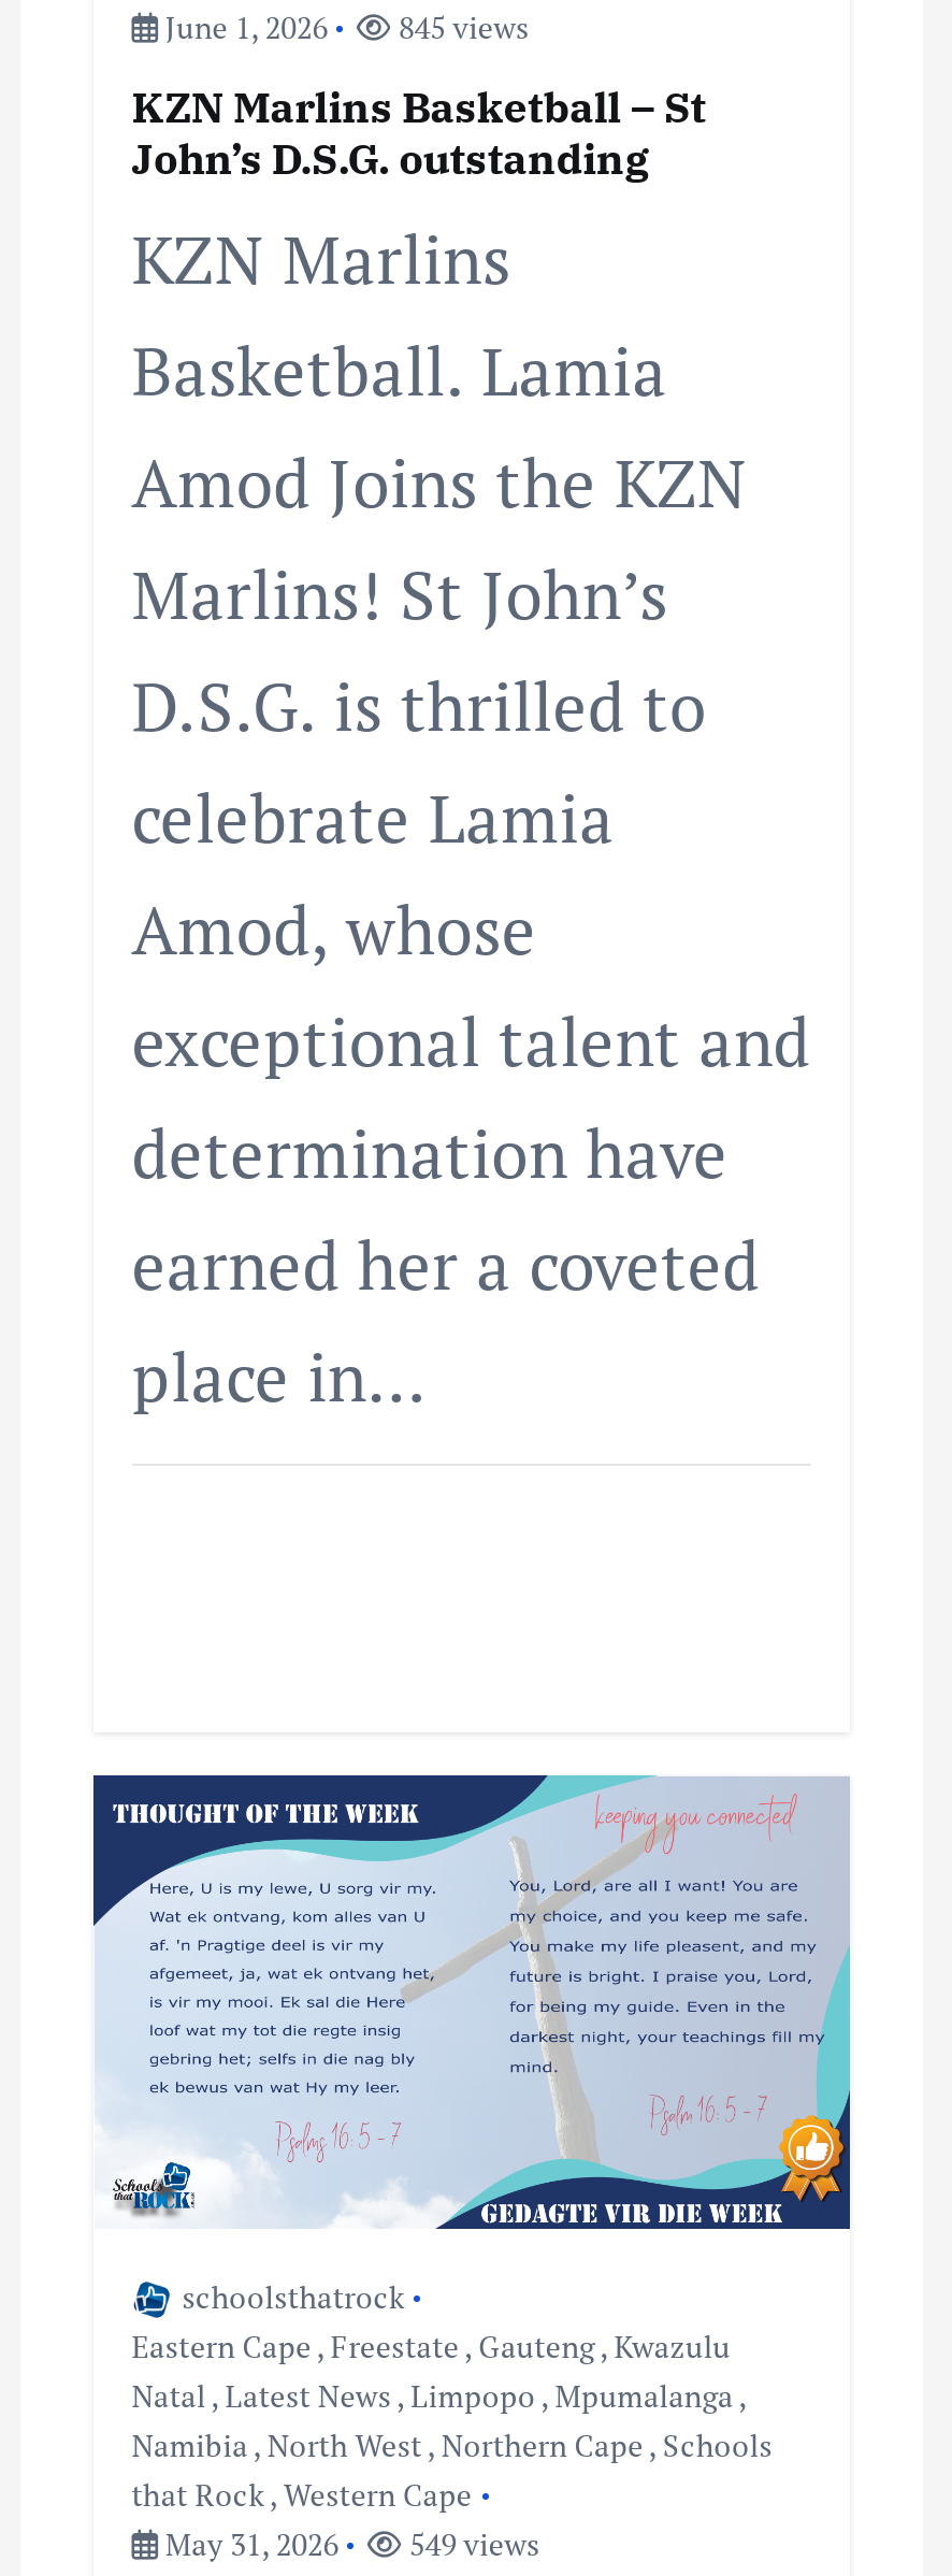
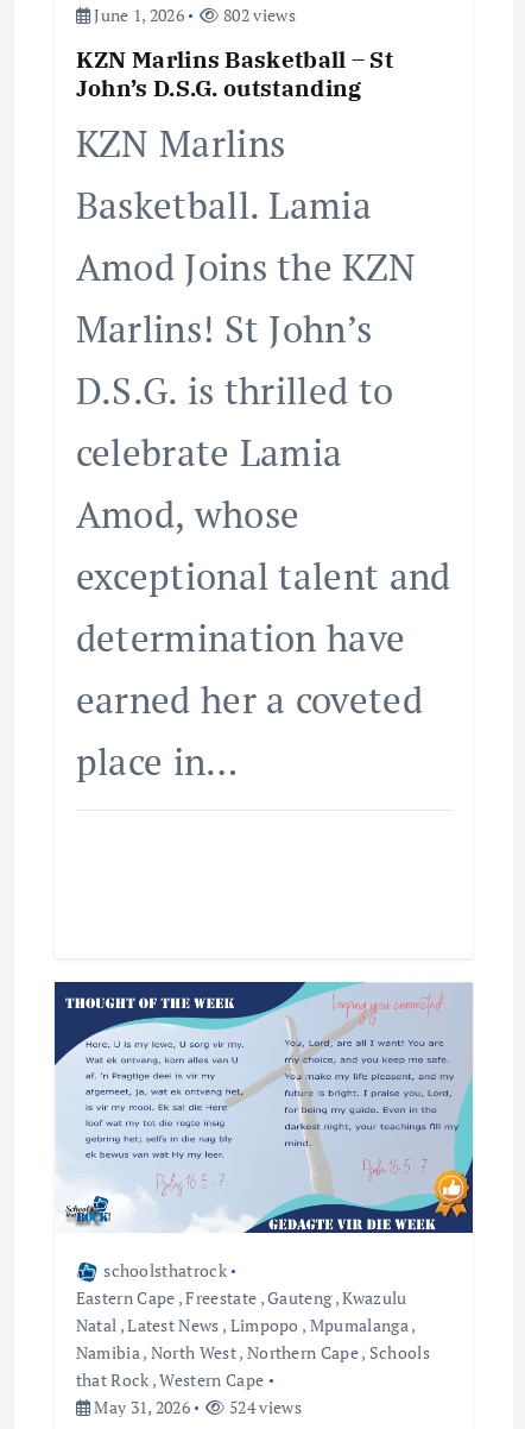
[158,5,529,46] June 1, 2026 845 views -> [90,3,296,26] June 1, 2026 802 views
[158,2523,540,2564] May 31, 2026 549 views -> [90,1395,301,1418] May 31, 2026 524 views

